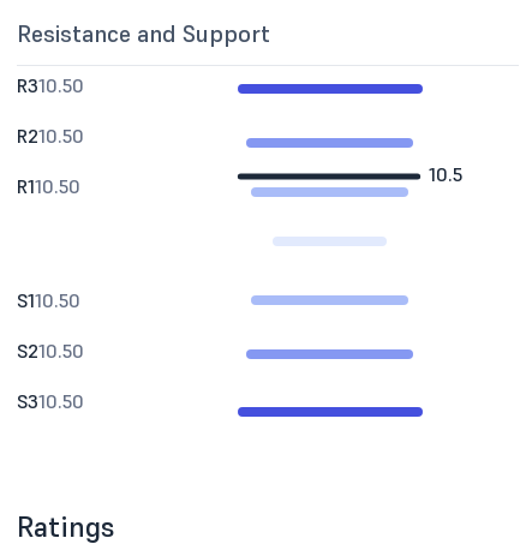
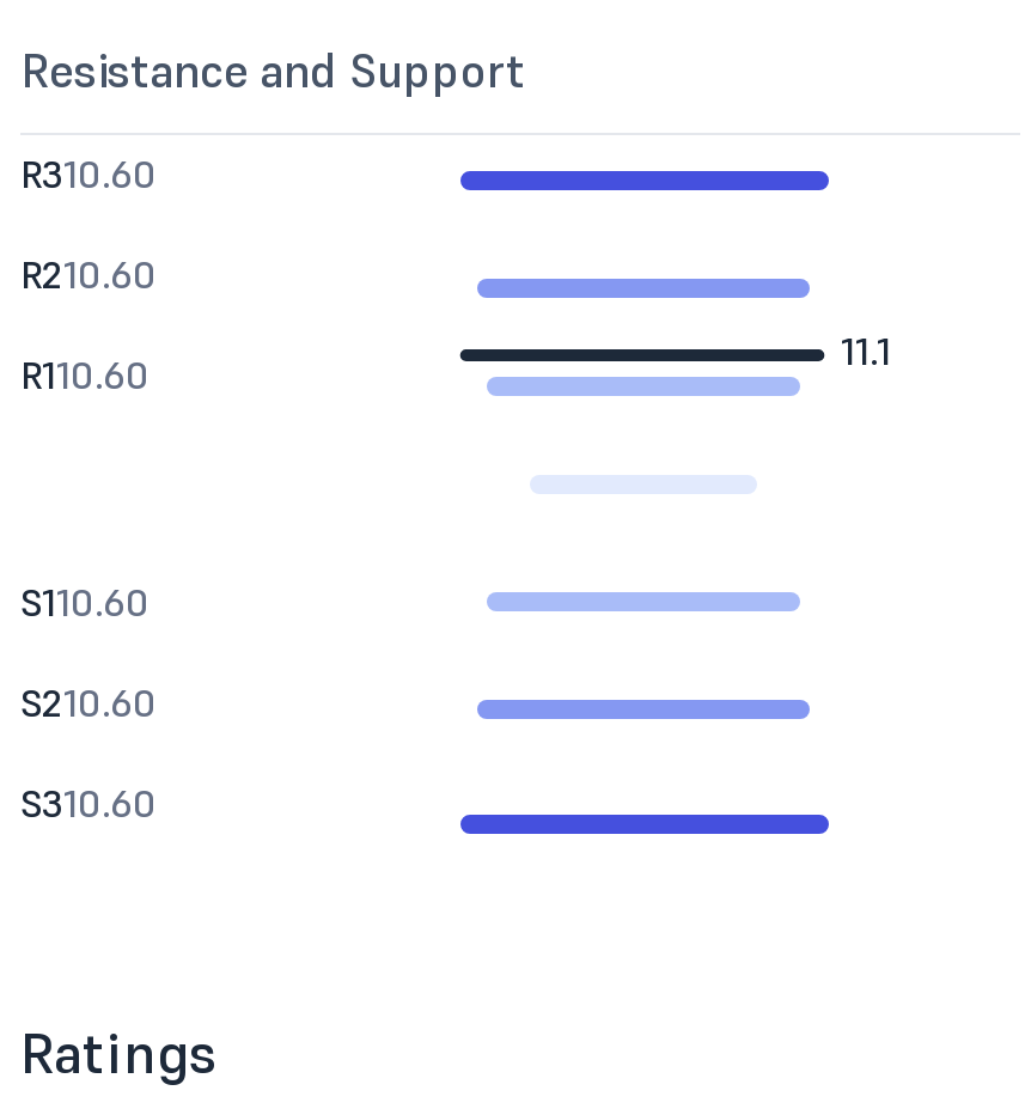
[17,73,84,97] R310.50 -> [20,150,157,197] R310.60
[17,124,84,148] R210.50 -> [20,250,157,298] R210.60
[429,162,462,186] 10.5 -> [841,326,891,374] 11.1
[17,174,80,198] R110.50 -> [20,351,150,398] R110.60
[17,288,80,312] S110.50 -> [20,578,150,626] S110.60
[17,339,84,363] S210.50 -> [20,678,157,726] S210.60
[17,389,84,413] S310.50 -> [20,779,157,827] S310.60

